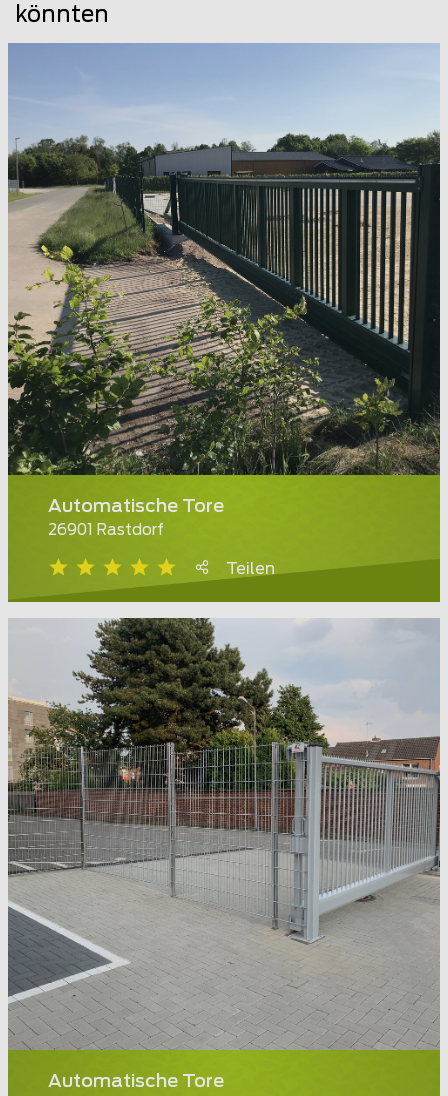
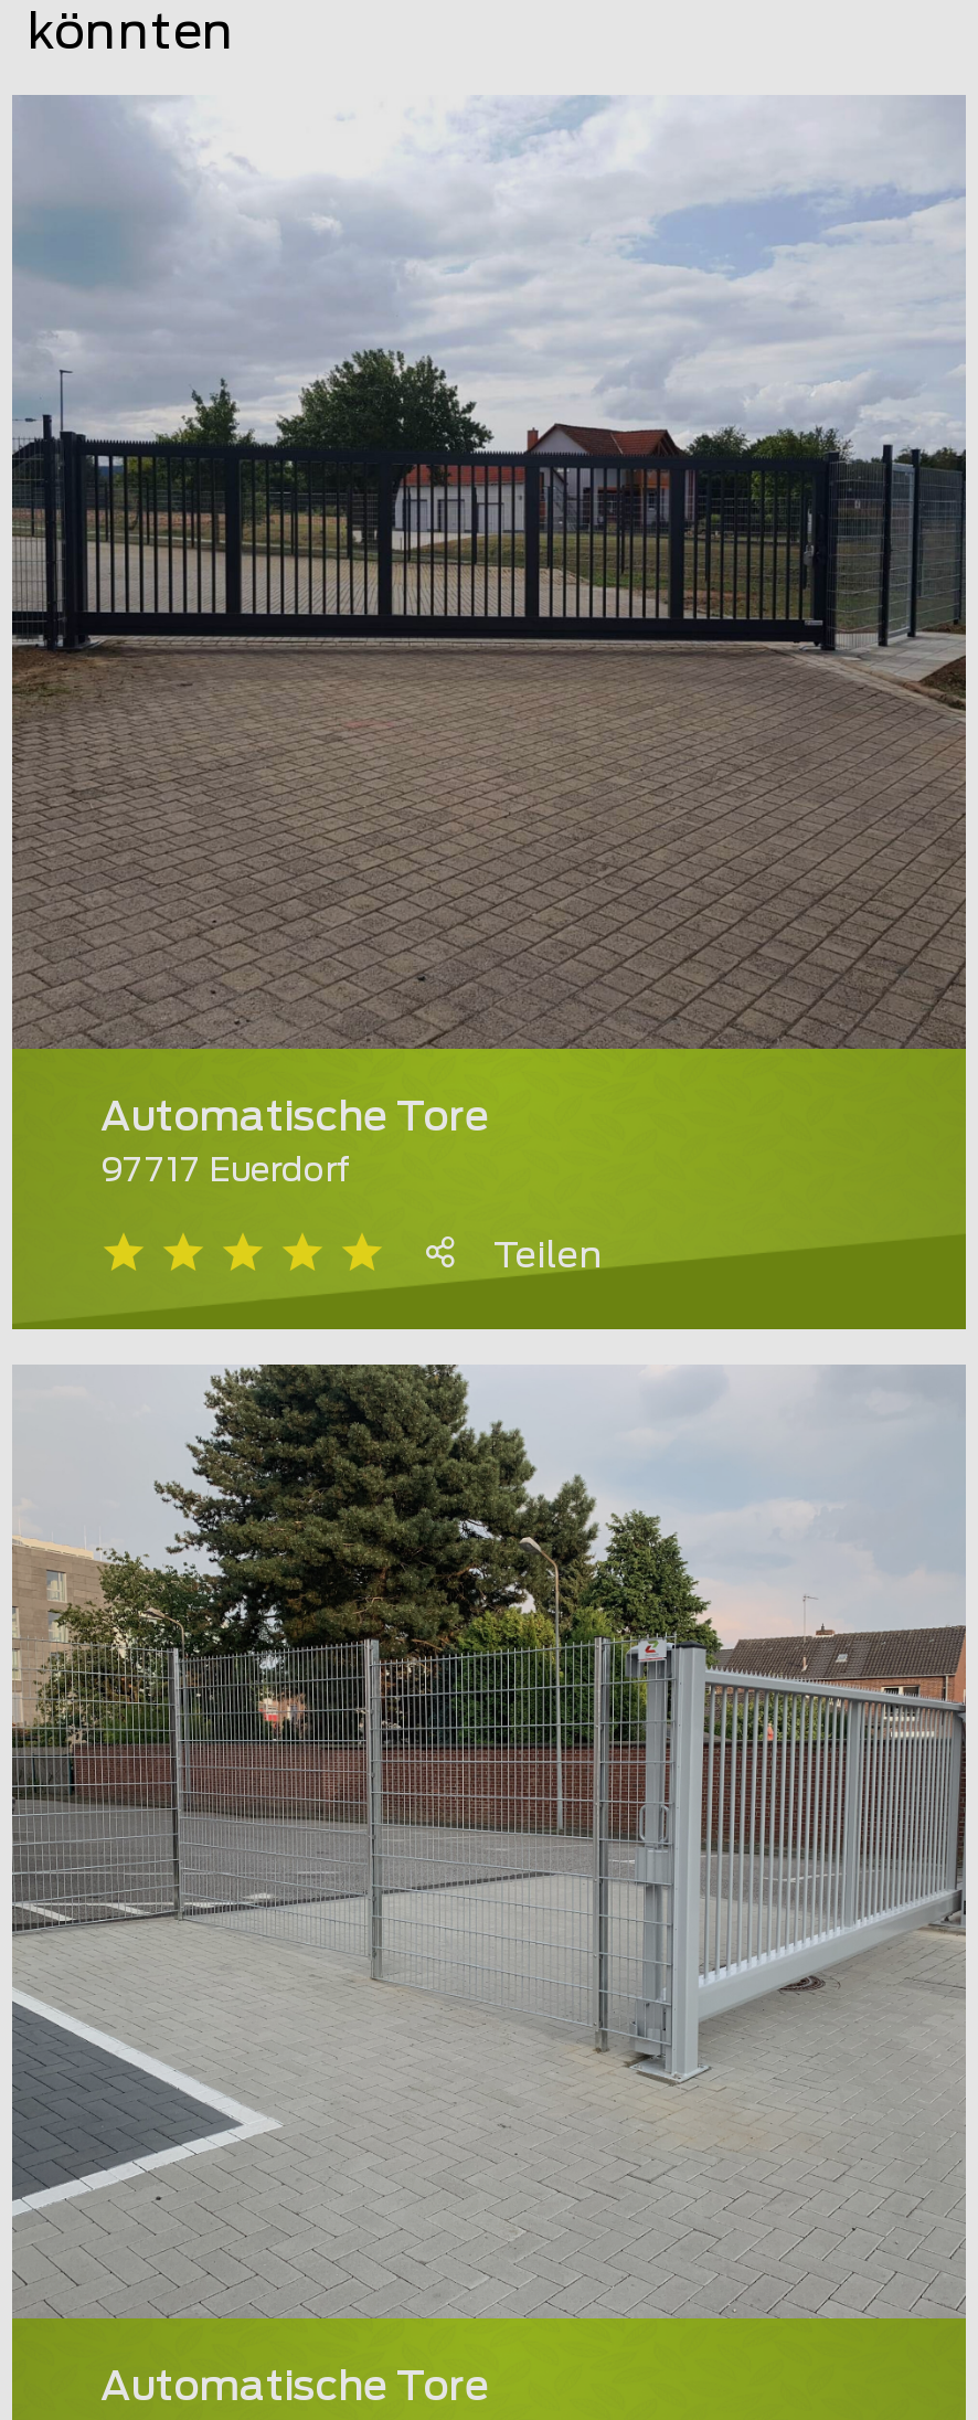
[7,42,441,475] [image] -> [10,95,968,1049] [image]
[48,523,164,538] 26901 Rastdorf -> [100,1156,352,1189] 97717 Euerdorf

